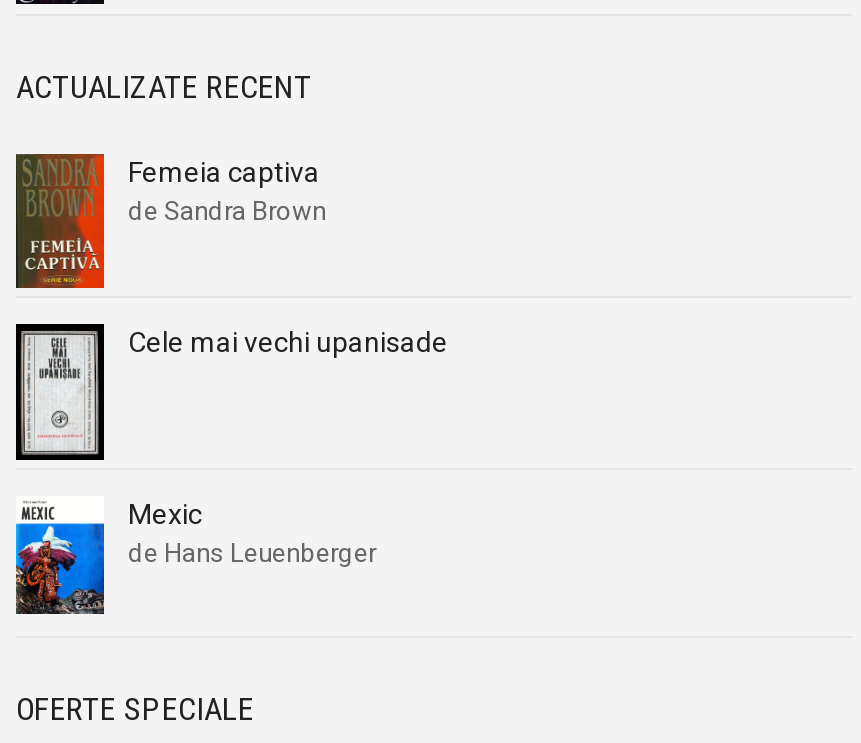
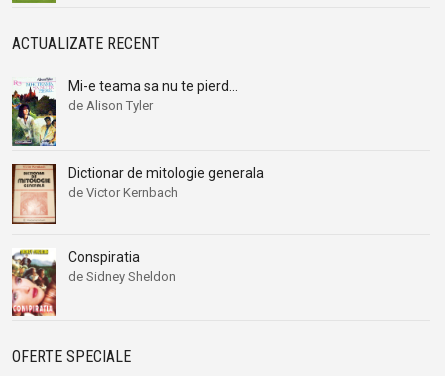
[14,152,326,290] [image] | Femeia captiva | de Sandra Brown -> [11,77,238,147] [image] | Mi-e teama sa nu te pierd... | de Alison Tyler
[14,322,448,464] [image] | Cele mai vechi upanisade -> [11,163,264,231] [image] | Dictionar de mitologie generala | de Victor Kernbach
[14,498,376,628] [image] | Mexic | de Hans Leuenberger -> [11,249,176,317] [image] | Conspiratia | de Sidney Sheldon

